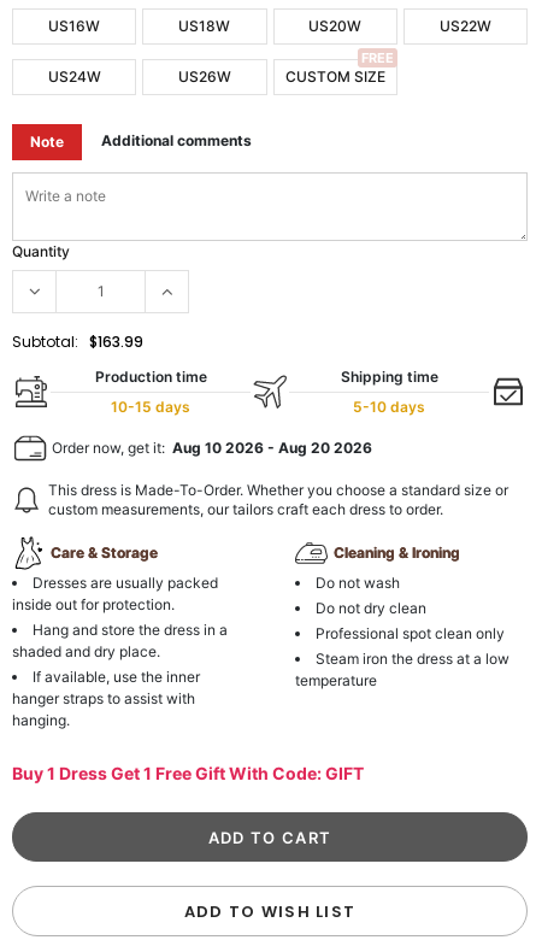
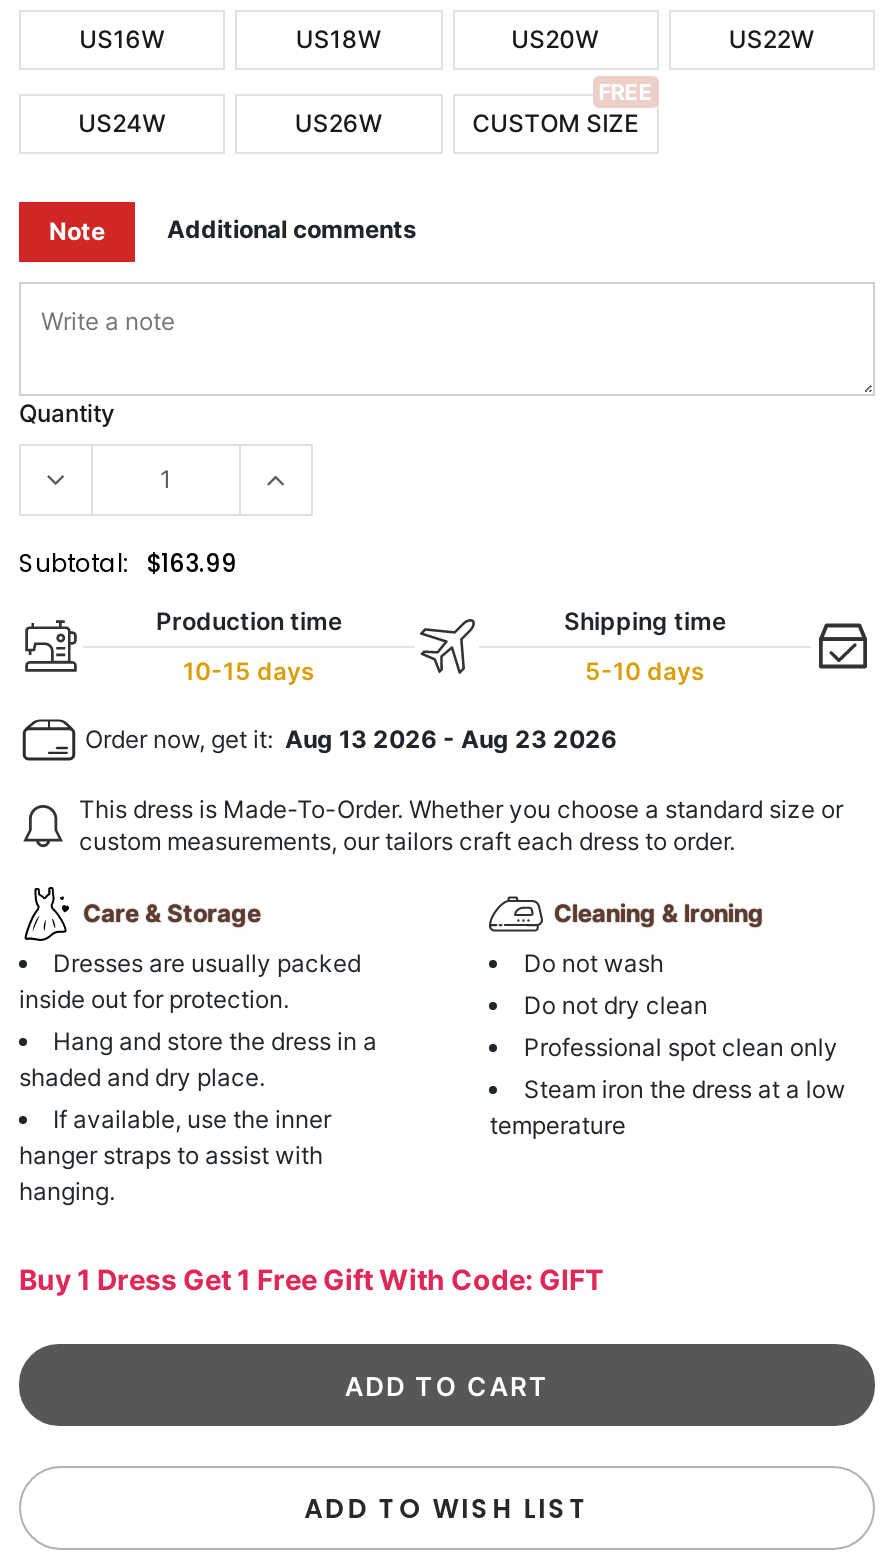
[48,438,372,456] Order now, get it: Aug 10 2026 - Aug 20 2026 -> [79,723,617,753] Order now, get it: Aug 13 2026 - Aug 23 2026

